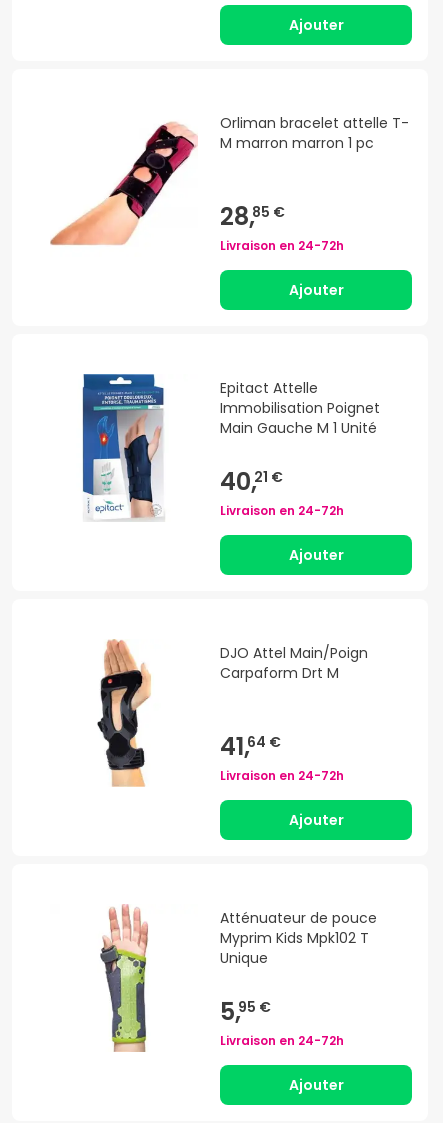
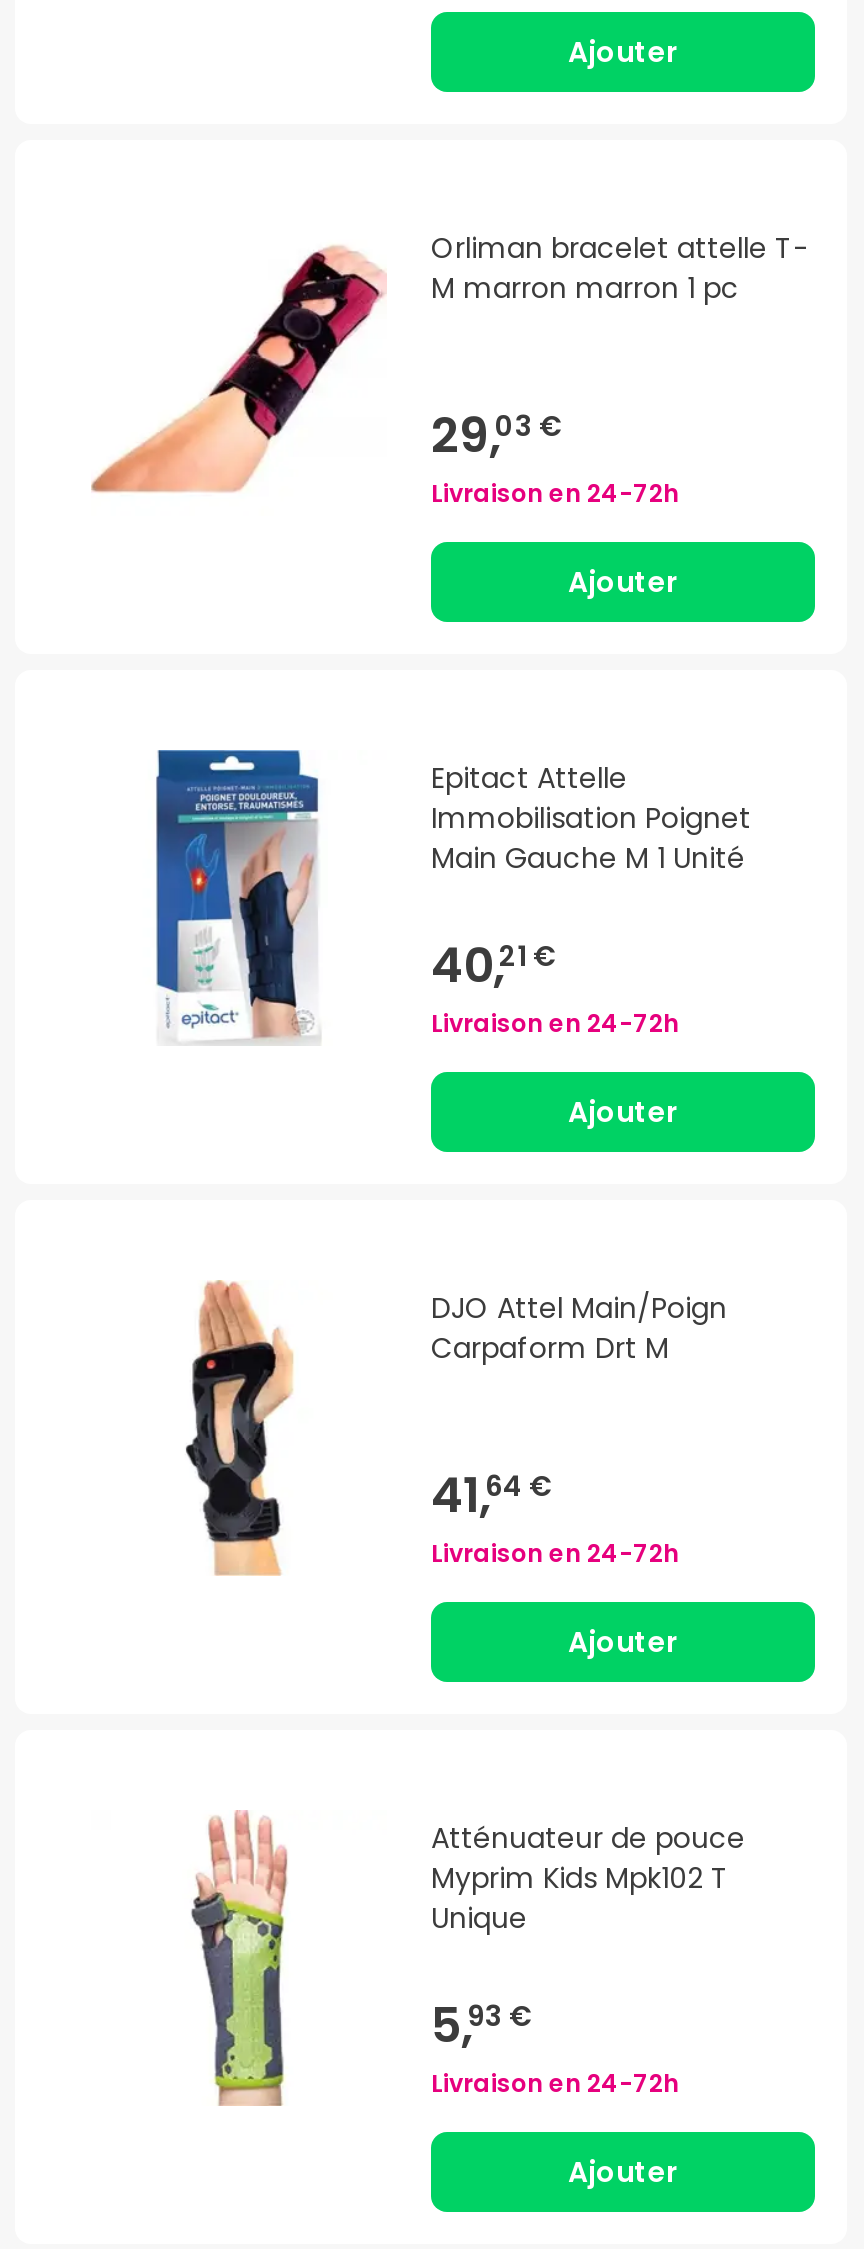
[220,199,255,232] 28, -> [431,401,501,467] 29,
[252,201,285,221] 85 € -> [495,405,563,445] 03 €
[220,994,271,1027] 5, 95 € -> [431,1991,533,2057] 5, 93 €

